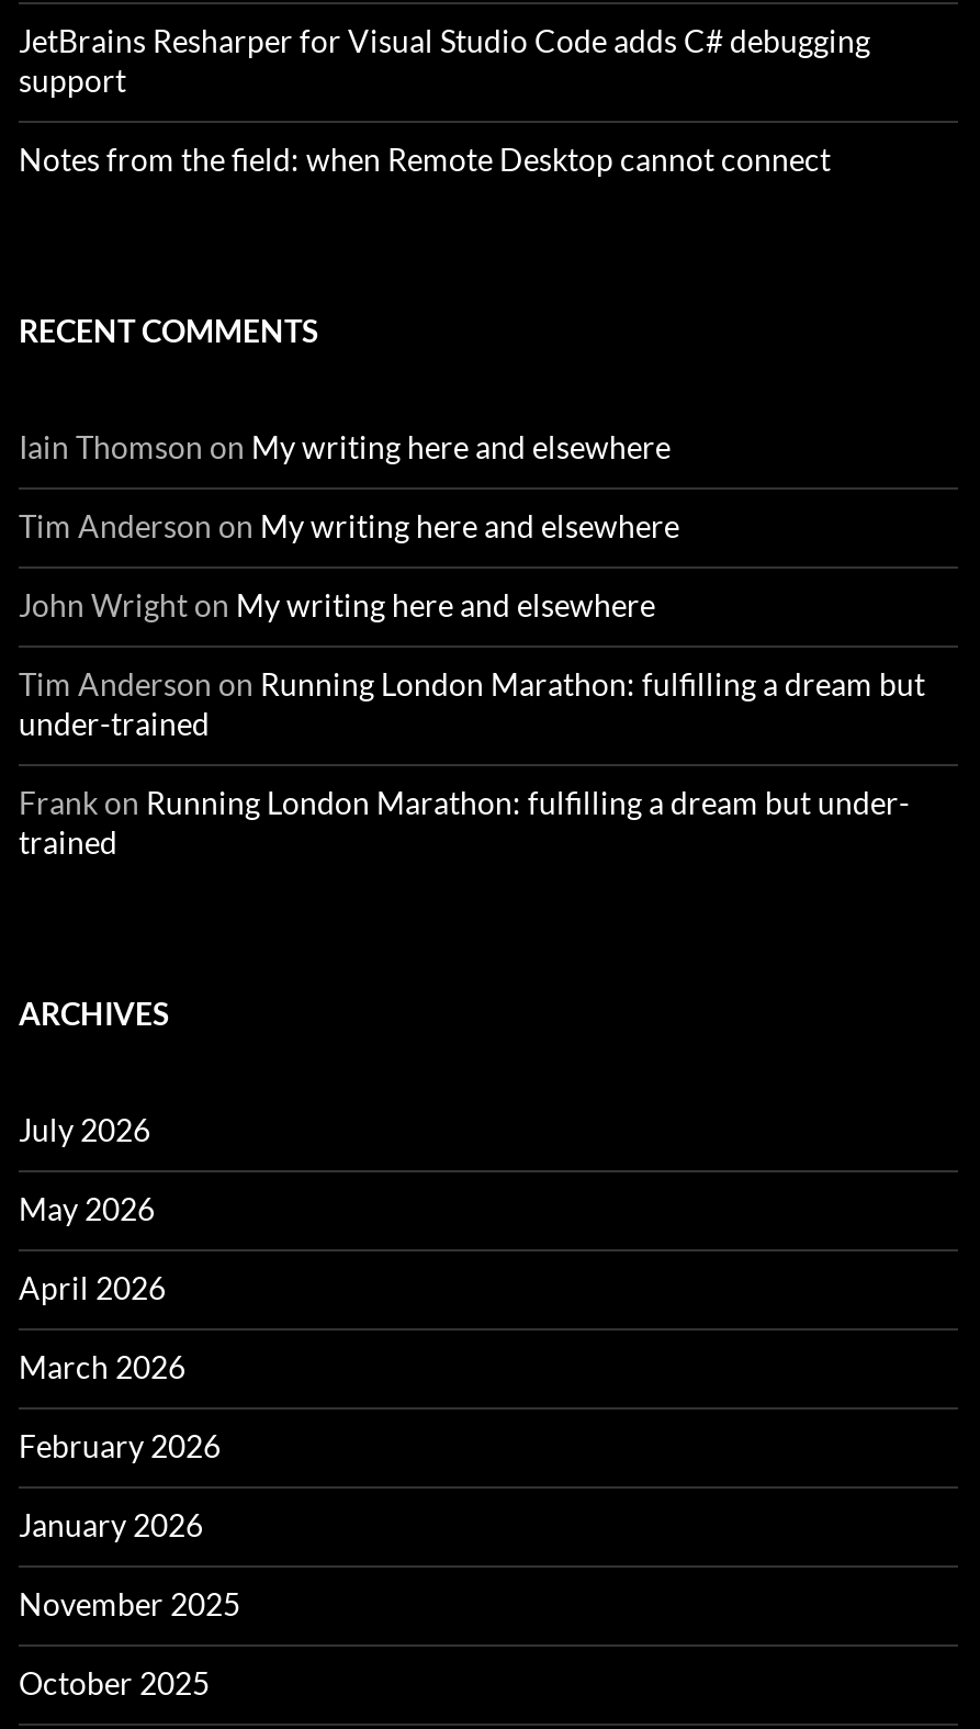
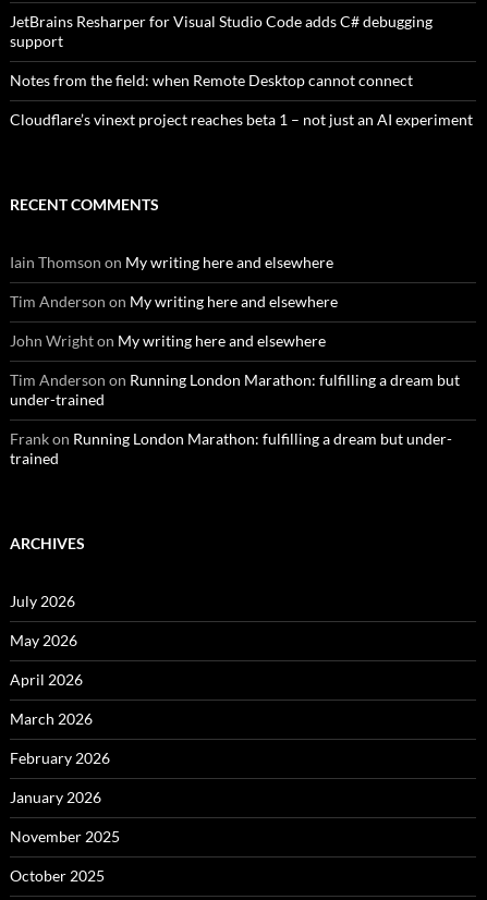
none -> [10,110,473,129] Cloudflare’s vinext project reaches beta 1 – not just an AI experiment

